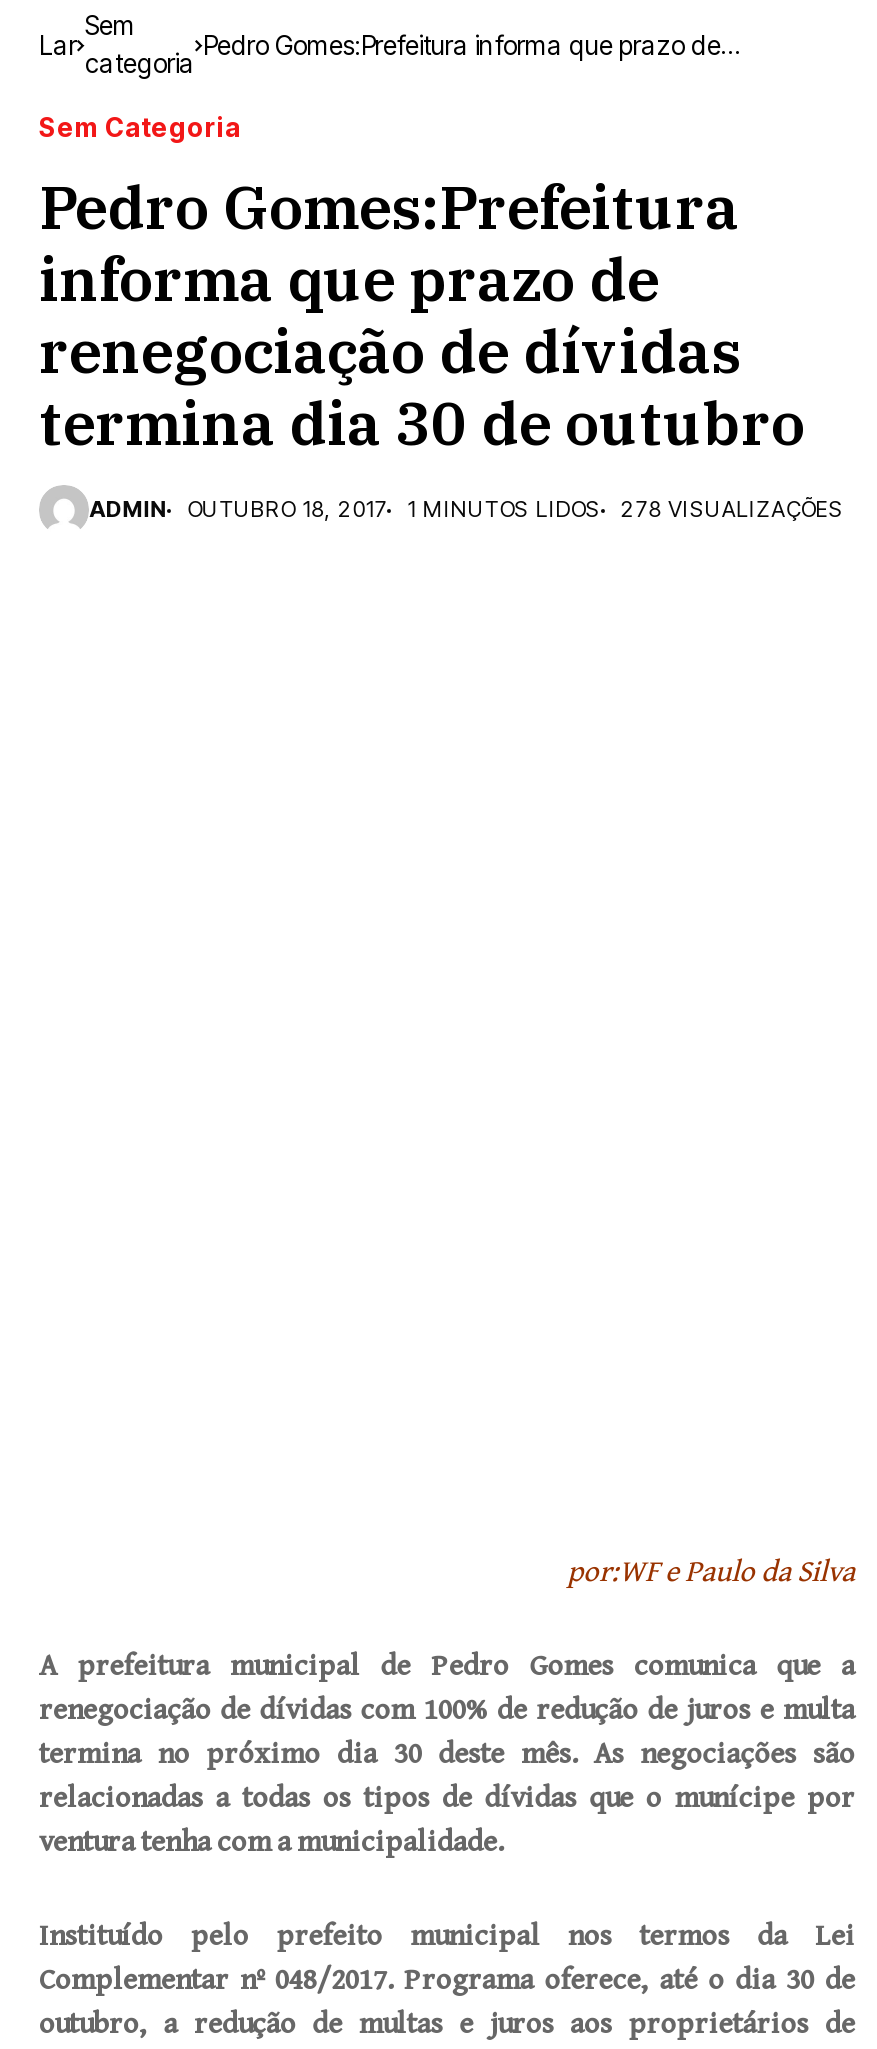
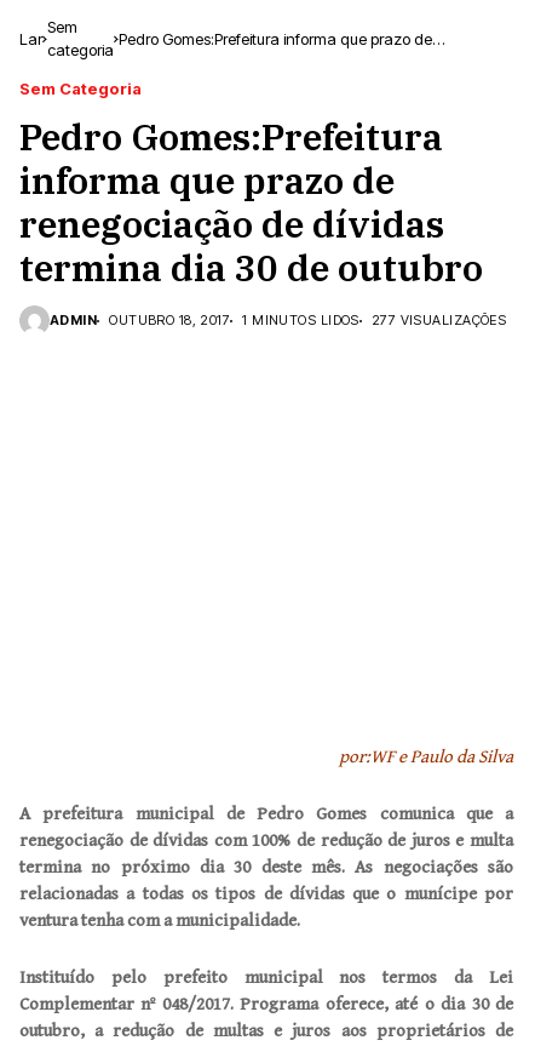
[621,495,844,523] 278 VISUALIZAÇÕES -> [371,311,506,328] 277 VISUALIZAÇÕES

